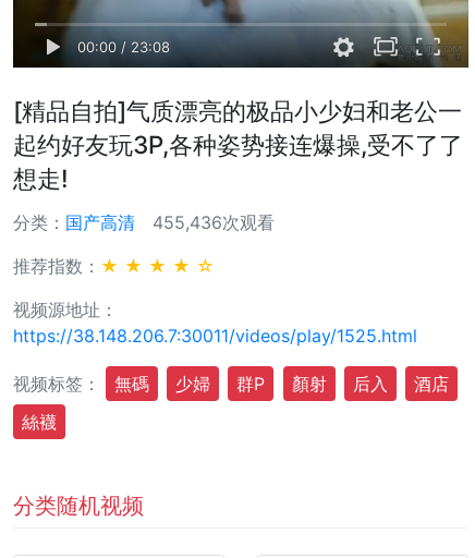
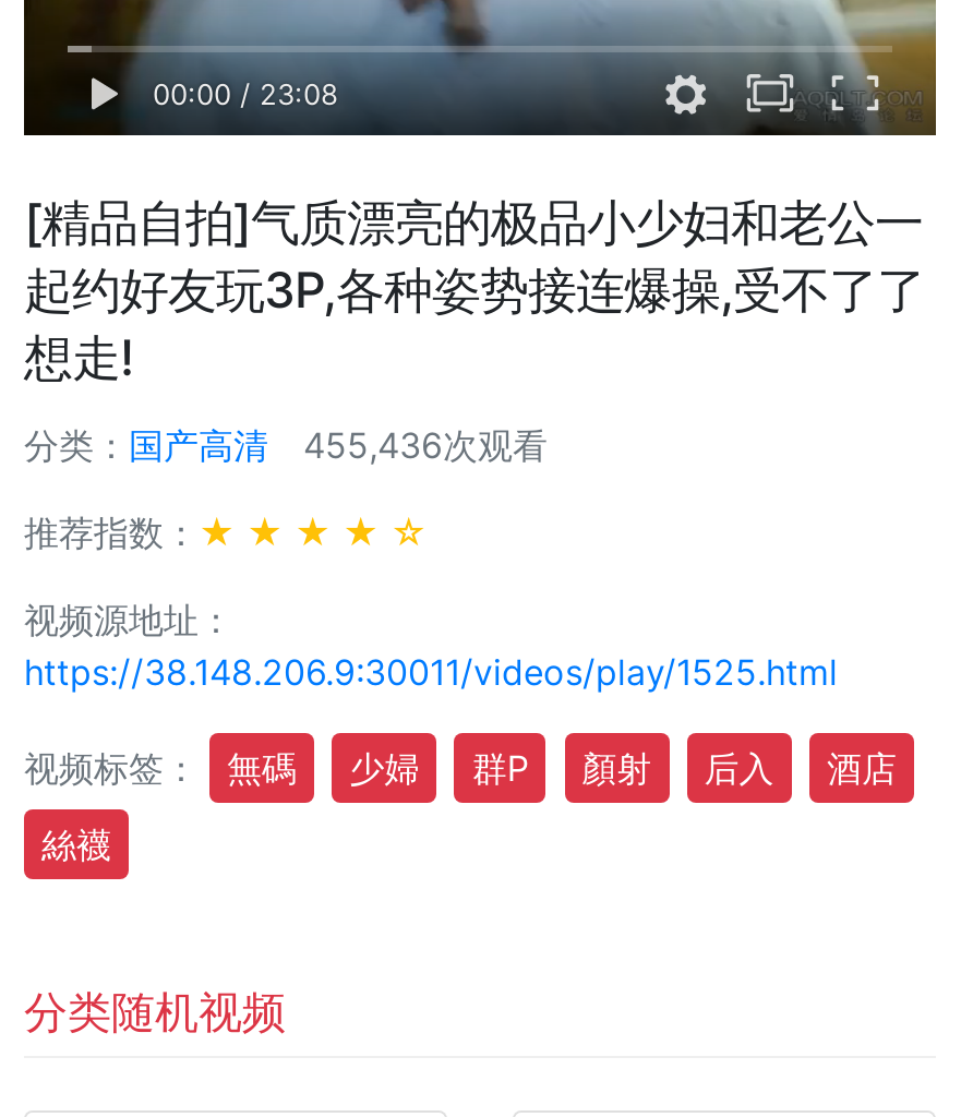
[13,325,417,347] https://38.148.206.7:30011/videos/play/1525.html -> [24,650,838,694] https://38.148.206.9:30011/videos/play/1525.html

